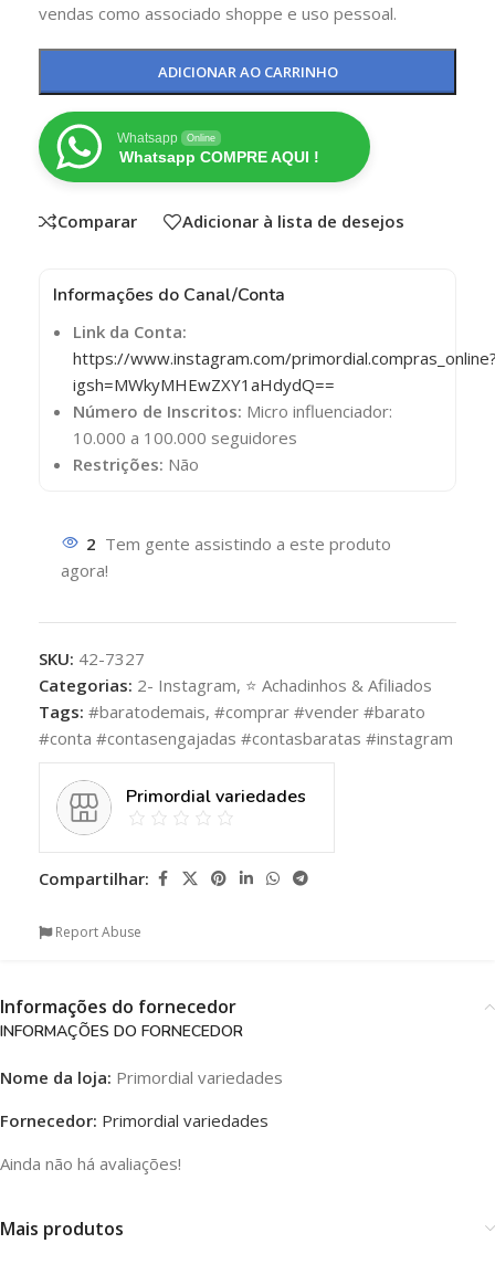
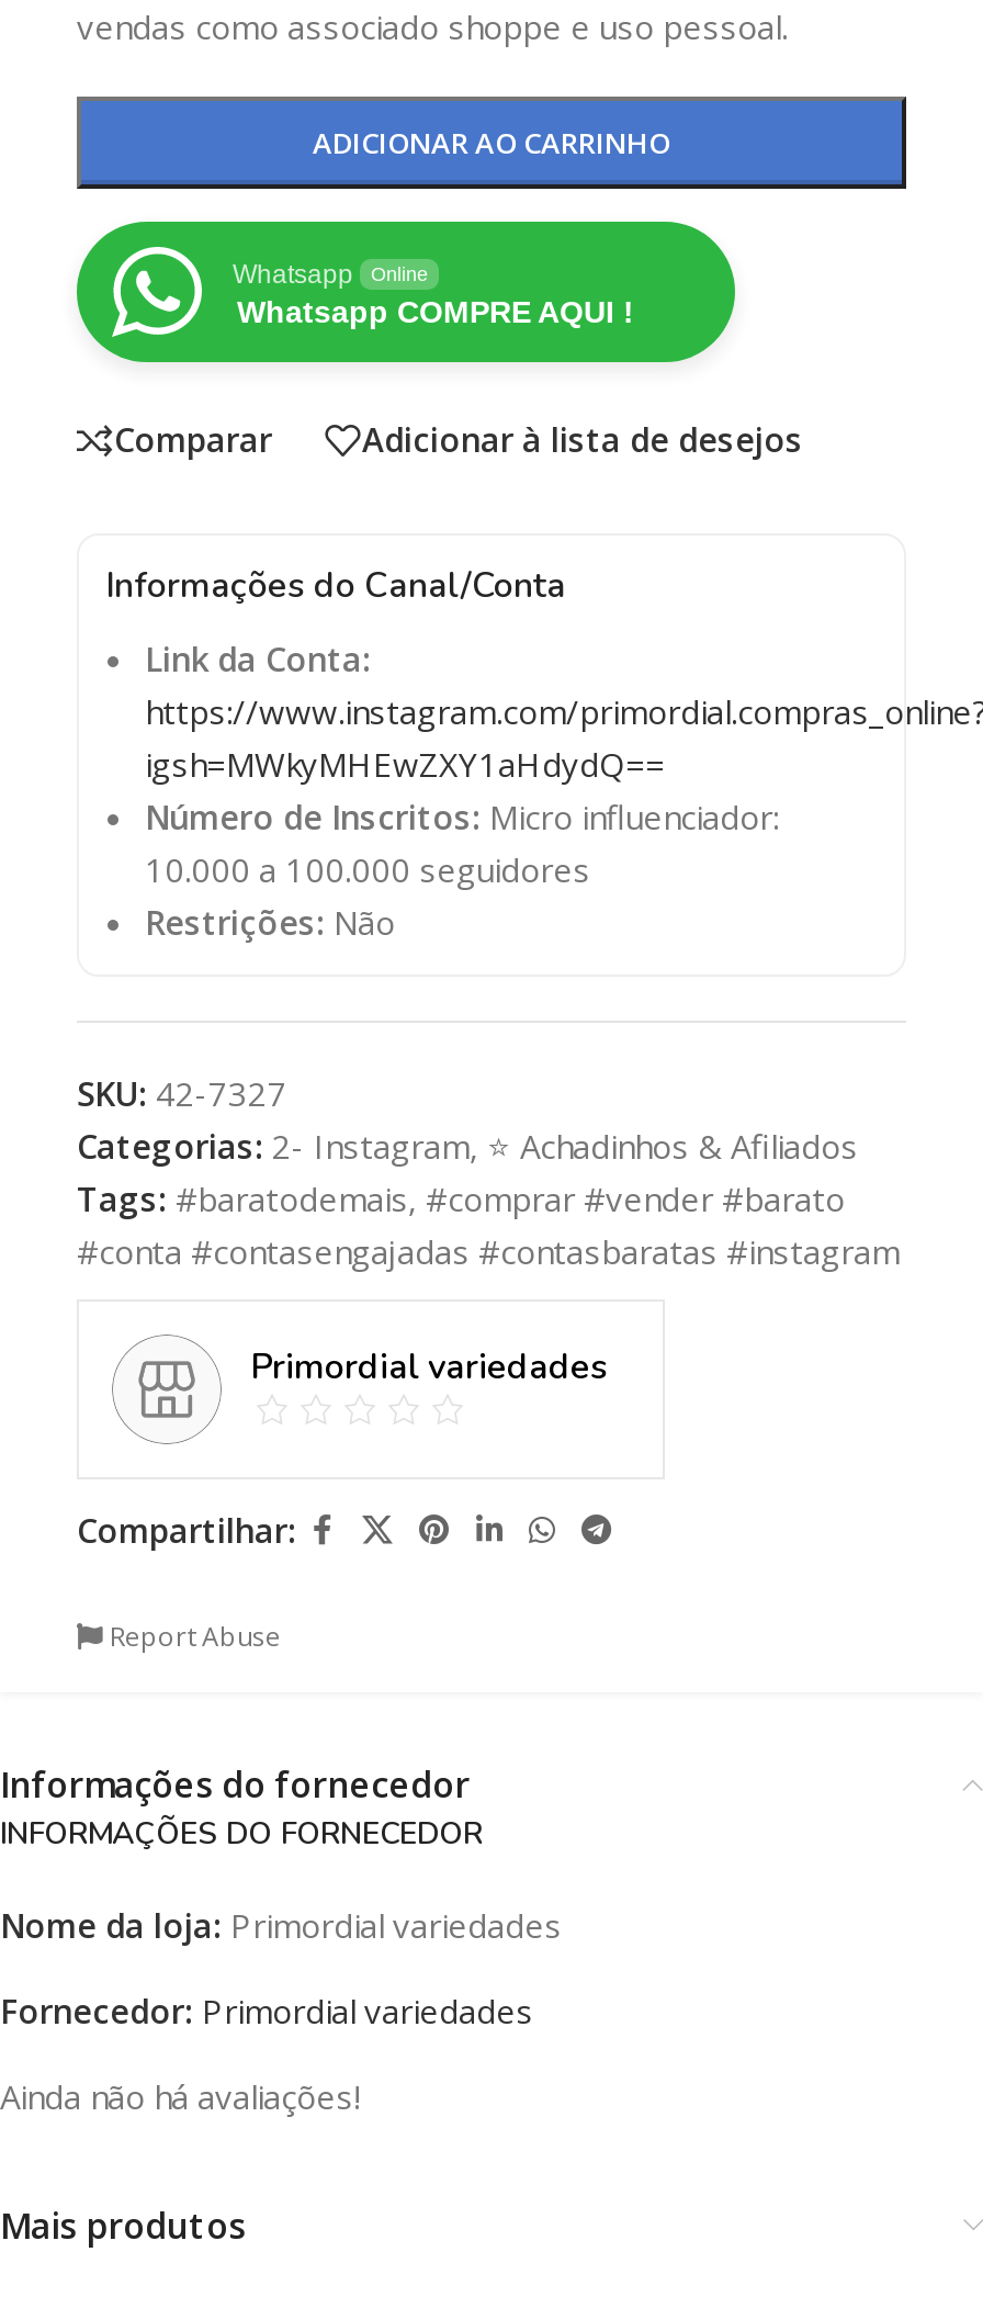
[61,532,391,581] 2 Tem gente assistindo a este produto | agora! -> none

